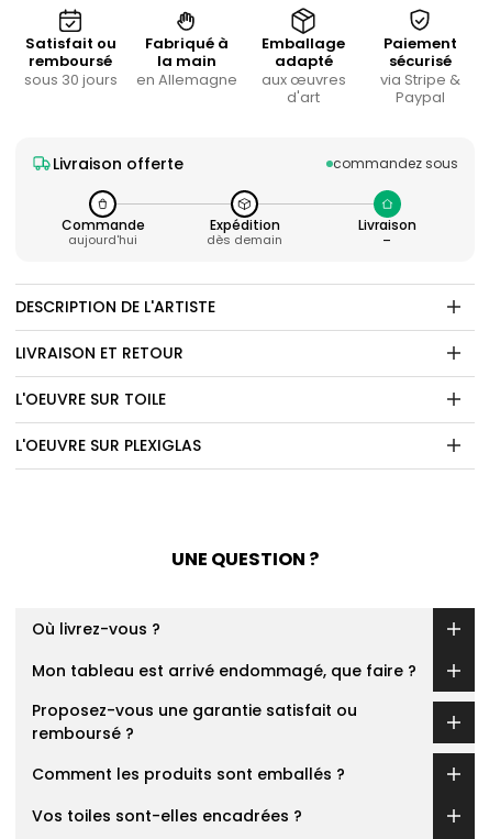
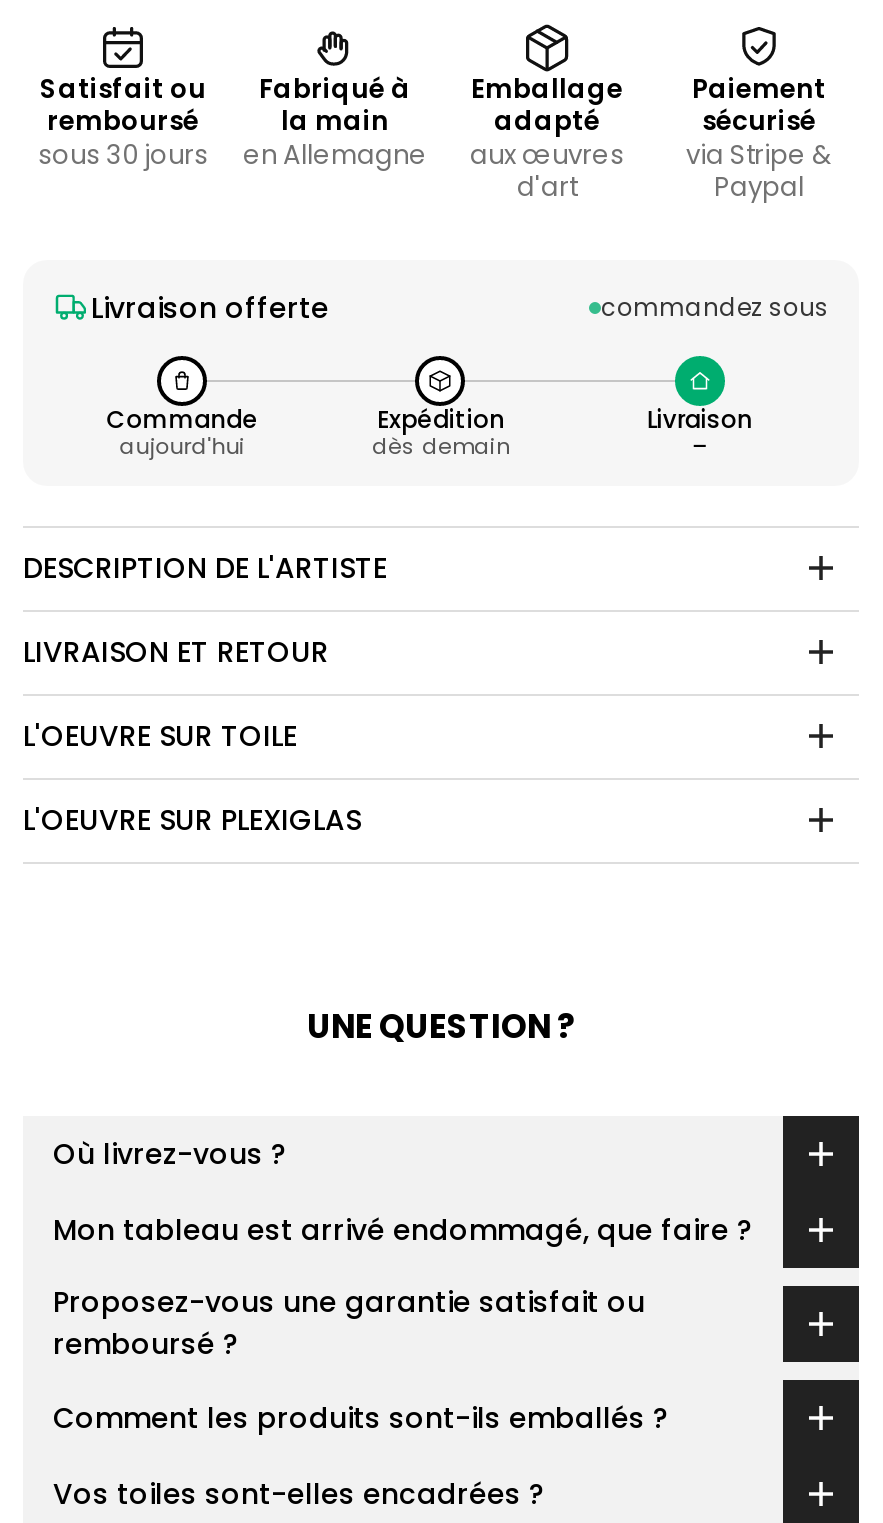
[32,763,345,785] Comment les produits sont emballés ? -> [53,1397,669,1437] Comment les produits sont-ils emballés ?

